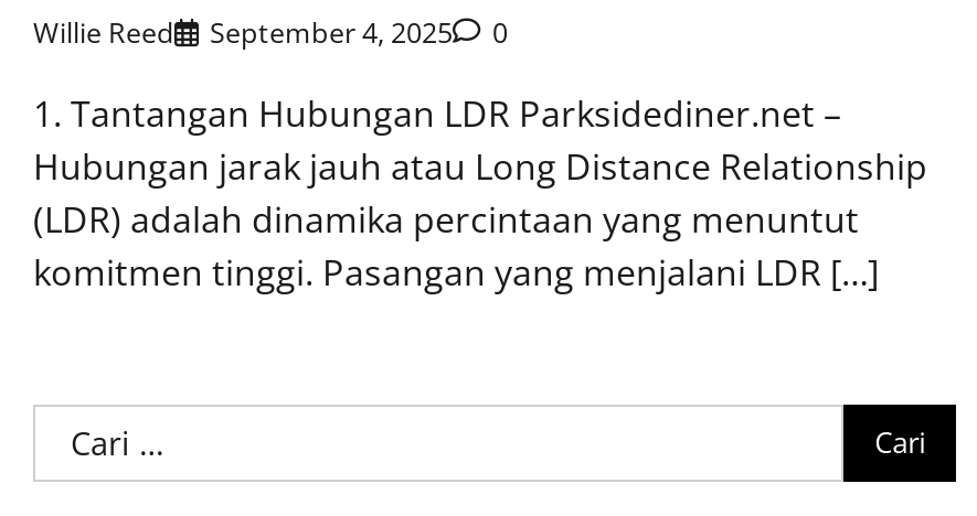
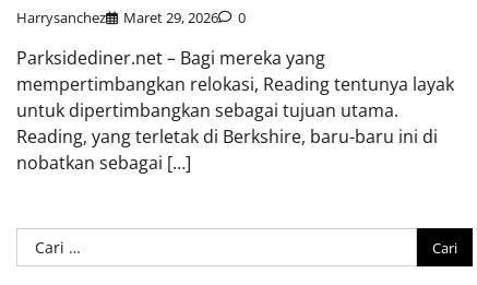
[33,11,453,51] Willie Reed | September 4, 2025 -> [16,8,218,28] Harrysanchez | Maret 29, 2026
[33,89,927,296] 1. Tantangan Hubungan LDR Parksidediner.net – | Hubungan jarak jauh atau Long Distance Relationship | (LDR) adalah dinamika percintaan yang menuntut | komitmen tinggi. Pasangan yang menjalani LDR […] -> [16,46,454,175] Parksidediner.net – Bagi mereka yang | mempertimbangkan relokasi, Reading tentunya layak | untuk dipertimbangkan sebagai tujuan utama. | Reading, yang terletak di Berkshire, baru-baru ini di | nobatkan sebagai […]

